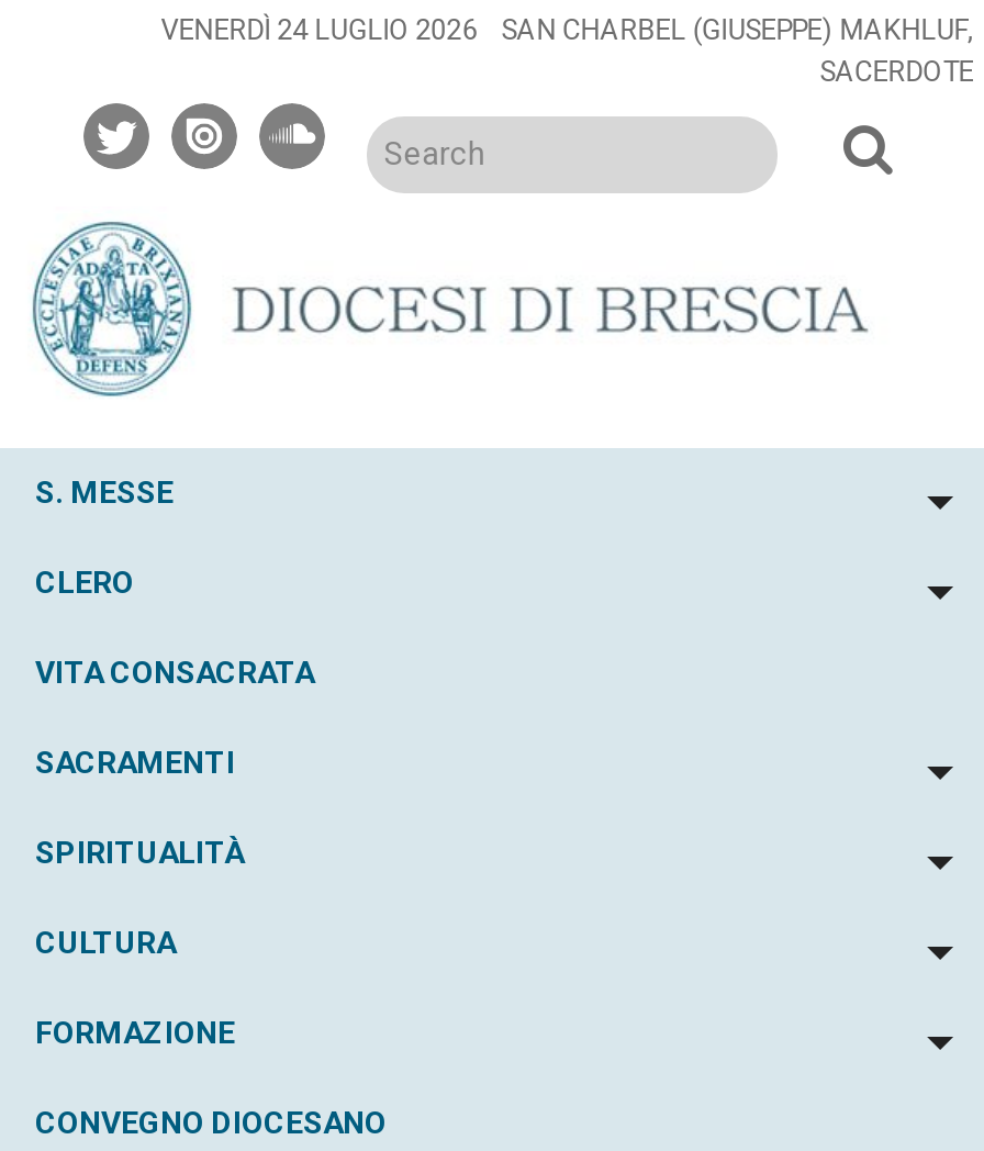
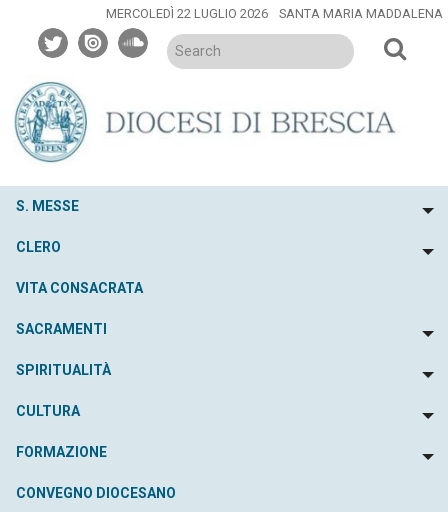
[161,14,973,89] VENERDÌ 24 LUGLIO 2026 SAN CHARBEL (GIUSEPPE) MAKHLUF, | SACERDOTE -> [106,6,443,21] MERCOLEDÌ 22 LUGLIO 2026 SANTA MARIA MADDALENA

